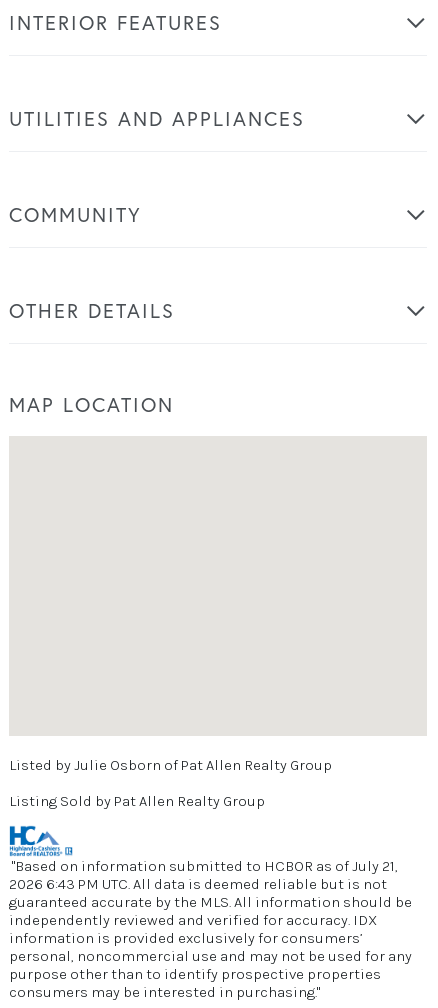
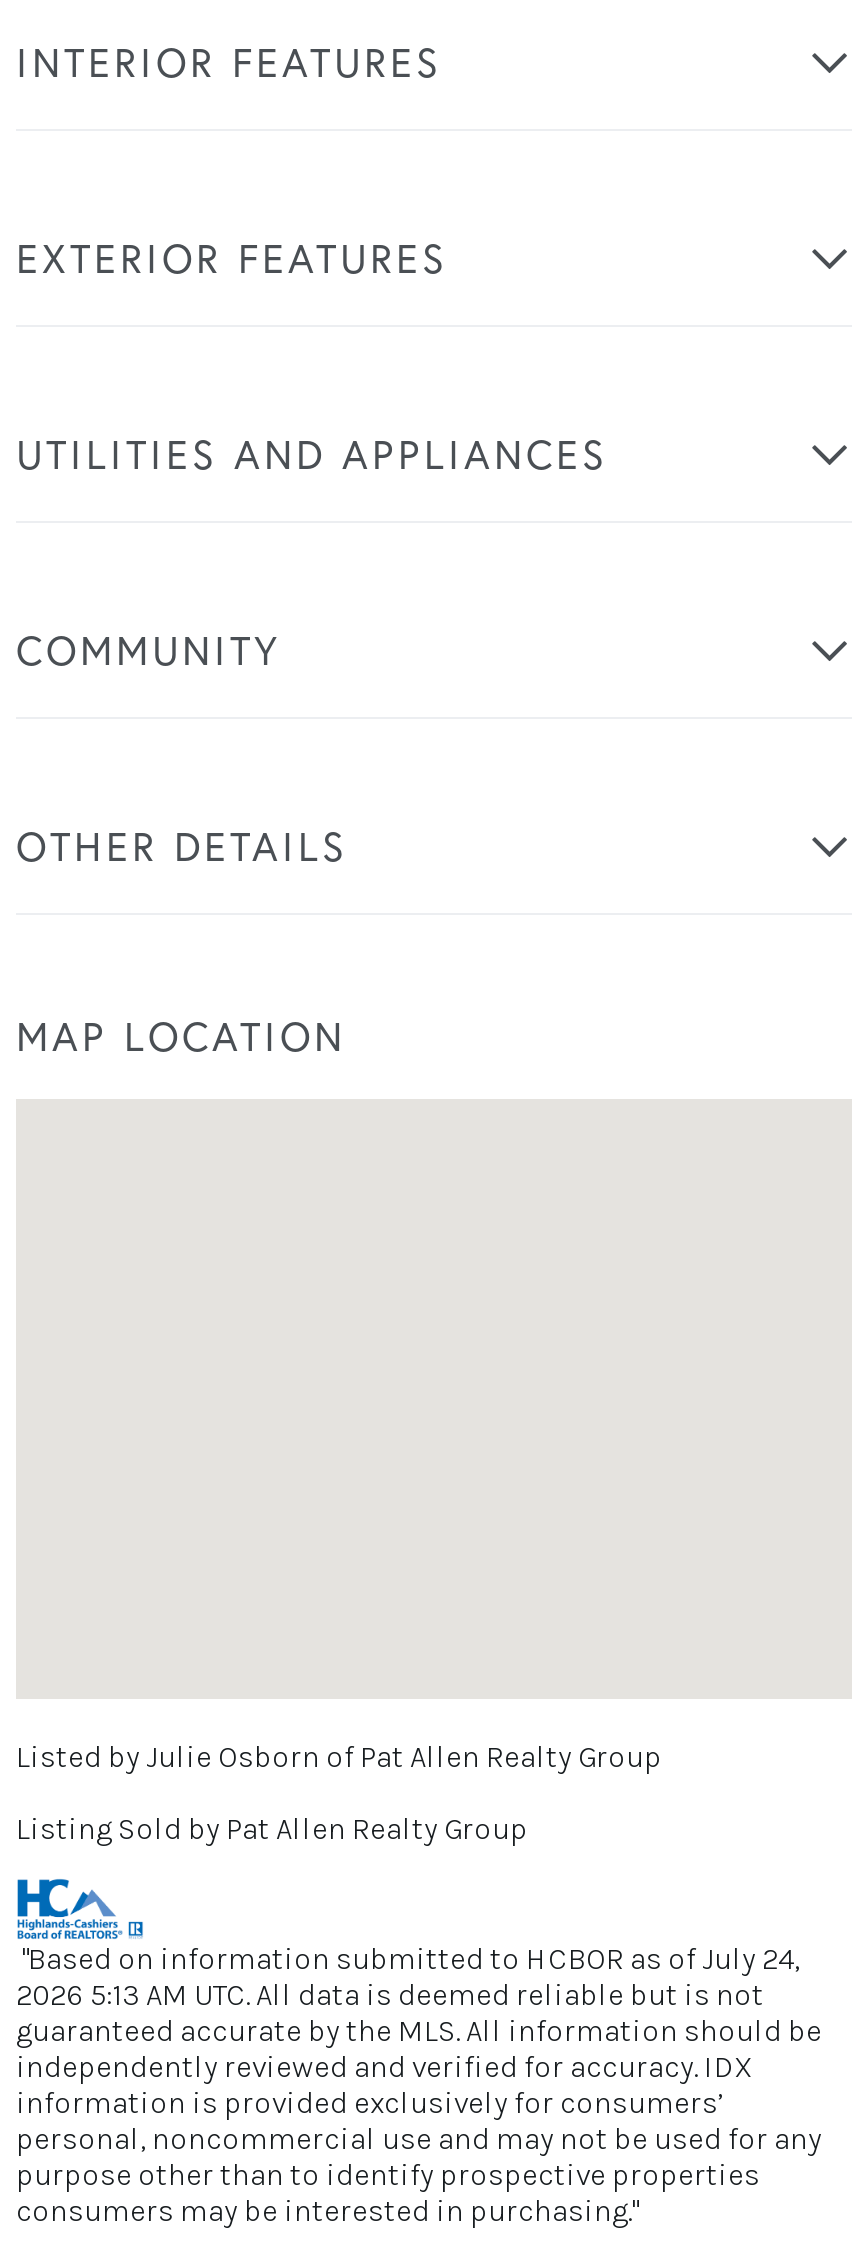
none -> [16,231,448,285] EXTERIOR FEATURES
[9,857,398,875] "Based on information submitted to HCBOR as of July 21, -> [16,1941,800,1977] "Based on information submitted to HCBOR as of July 24,
[9,875,387,893] 2026 6:43 PM UTC. All data is deemed reliable but is not -> [16,1977,764,2013] 2026 5:13 AM UTC. All data is deemed reliable but is not

